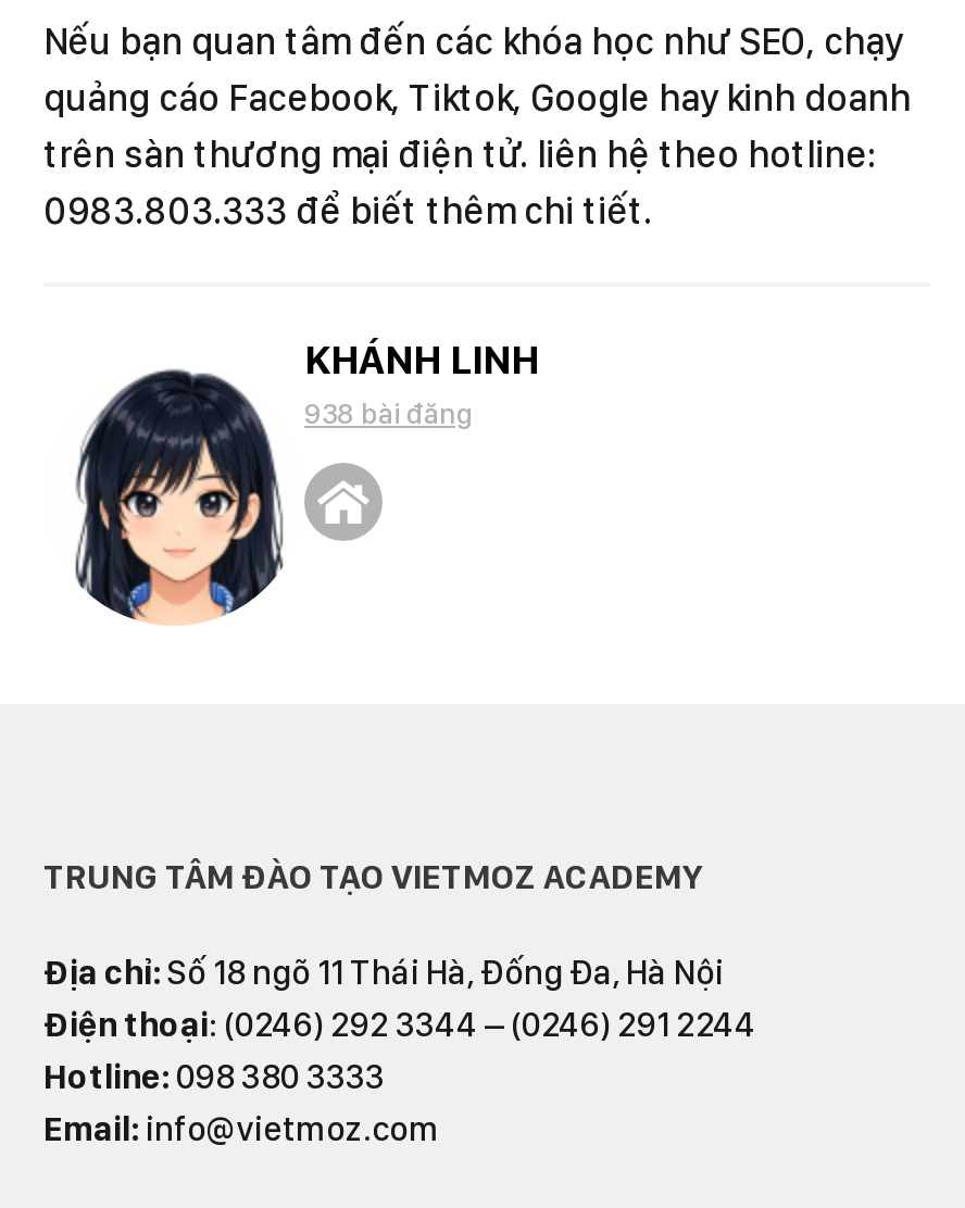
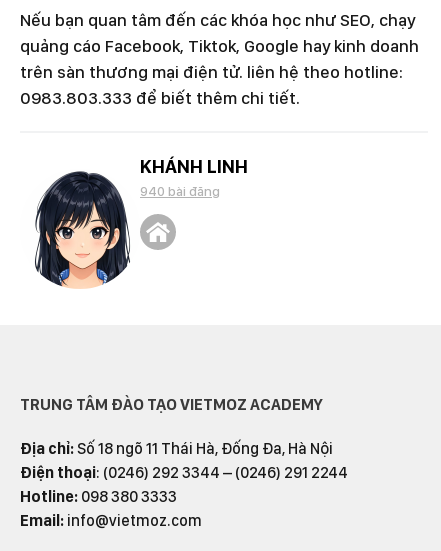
[304,395,474,429] 938 bài đăng -> [140,183,220,199] 940 bài đăng

